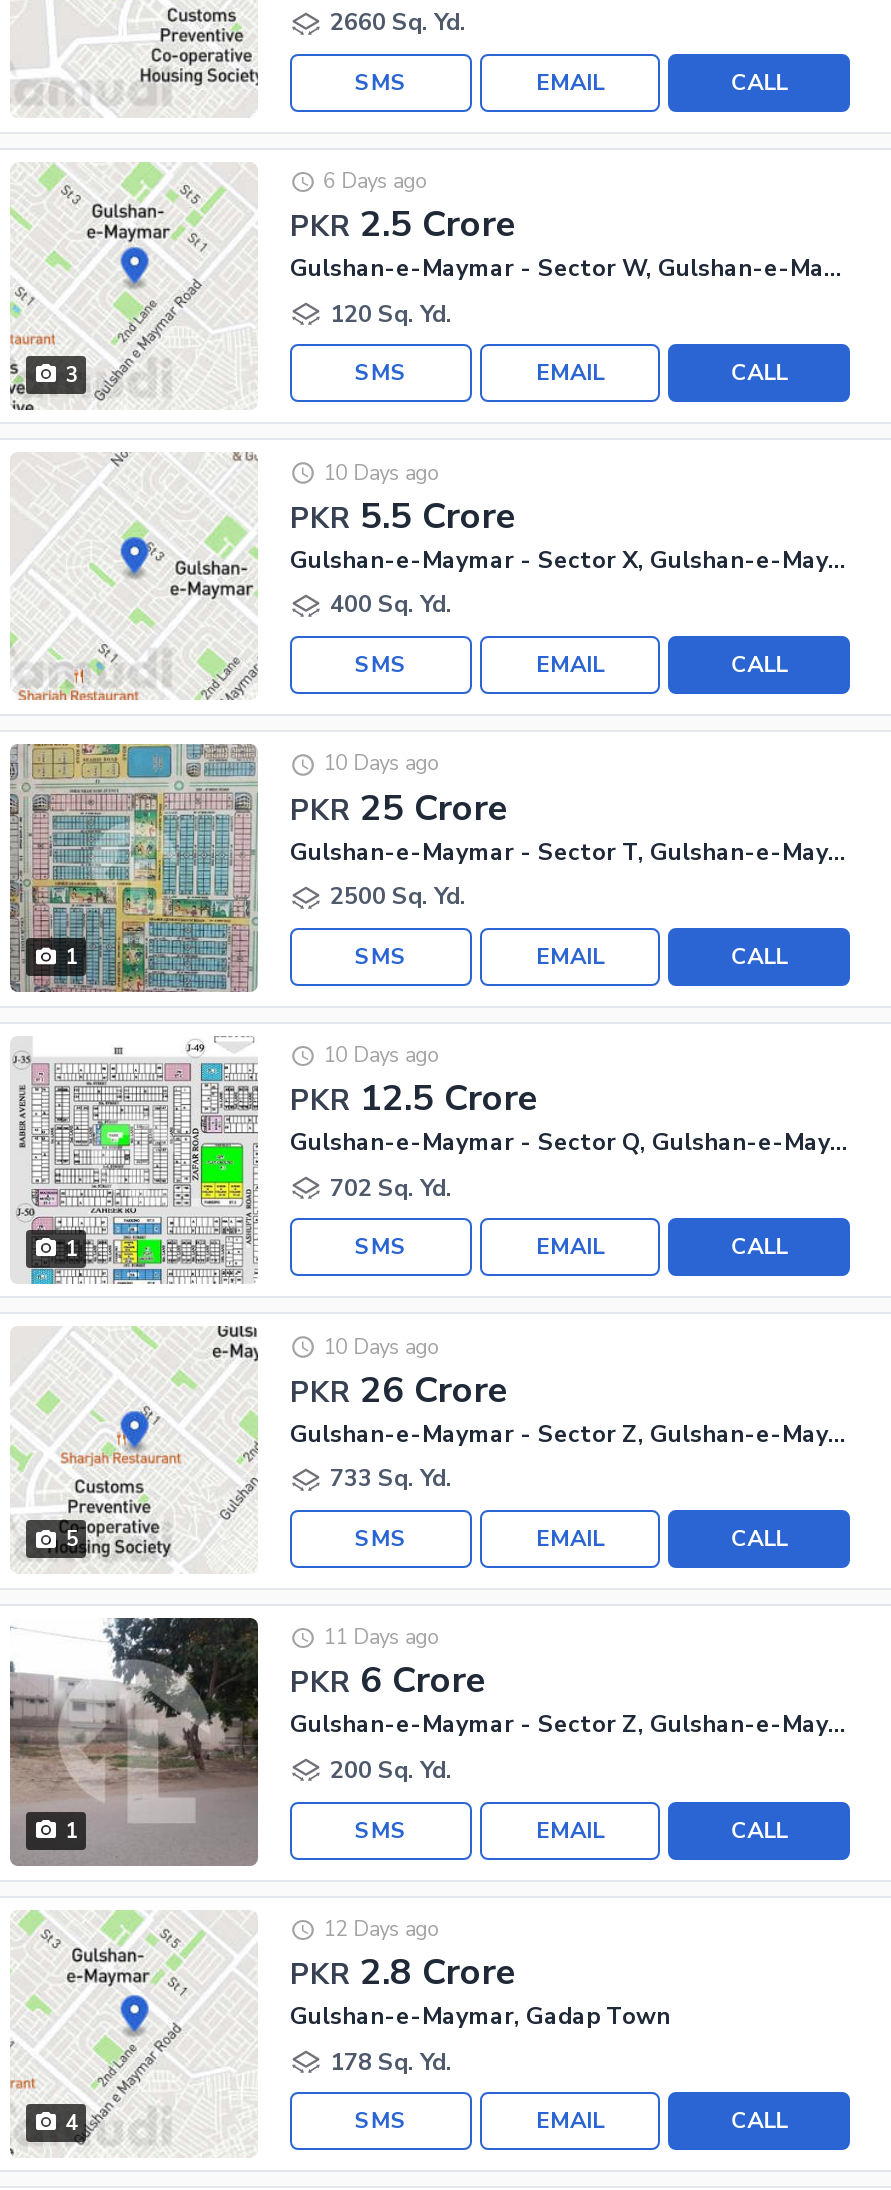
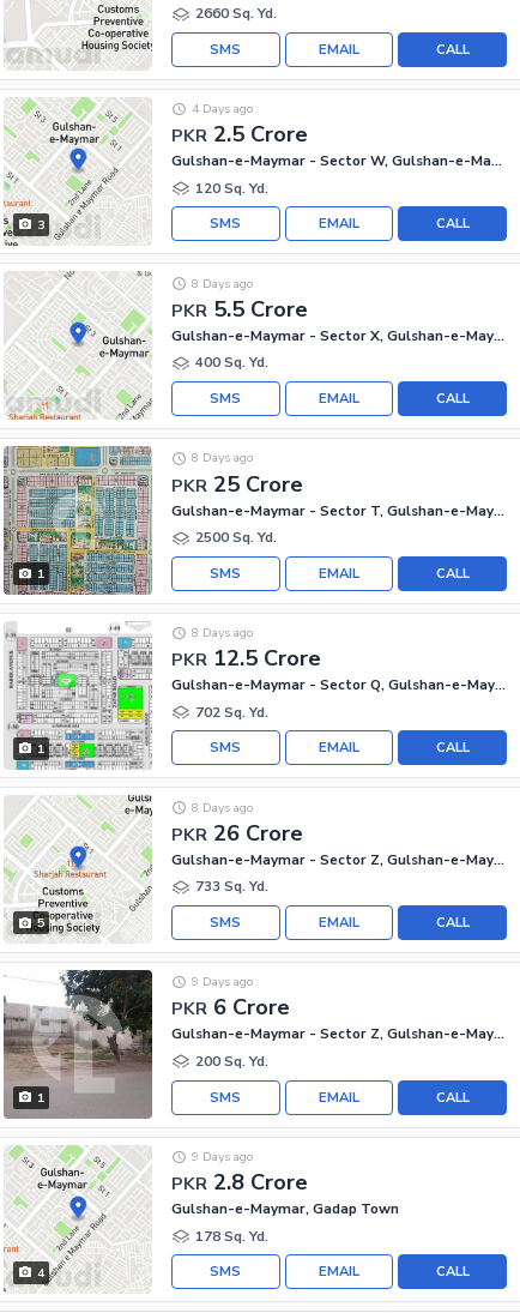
[323,166,425,196] 6 Days ago -> [191,100,252,118] 4 Days ago
[323,457,437,487] 10 Days ago -> [191,274,252,292] 8 Days ago
[323,749,437,779] 10 Days ago -> [191,449,252,467] 8 Days ago
[323,1040,437,1070] 10 Days ago -> [191,623,252,641] 8 Days ago
[323,1331,437,1361] 10 Days ago -> [191,798,252,816] 8 Days ago
[323,1622,437,1652] 11 Days ago -> [191,973,252,991] 9 Days ago
[323,1914,437,1944] 12 Days ago -> [191,1147,252,1165] 9 Days ago

